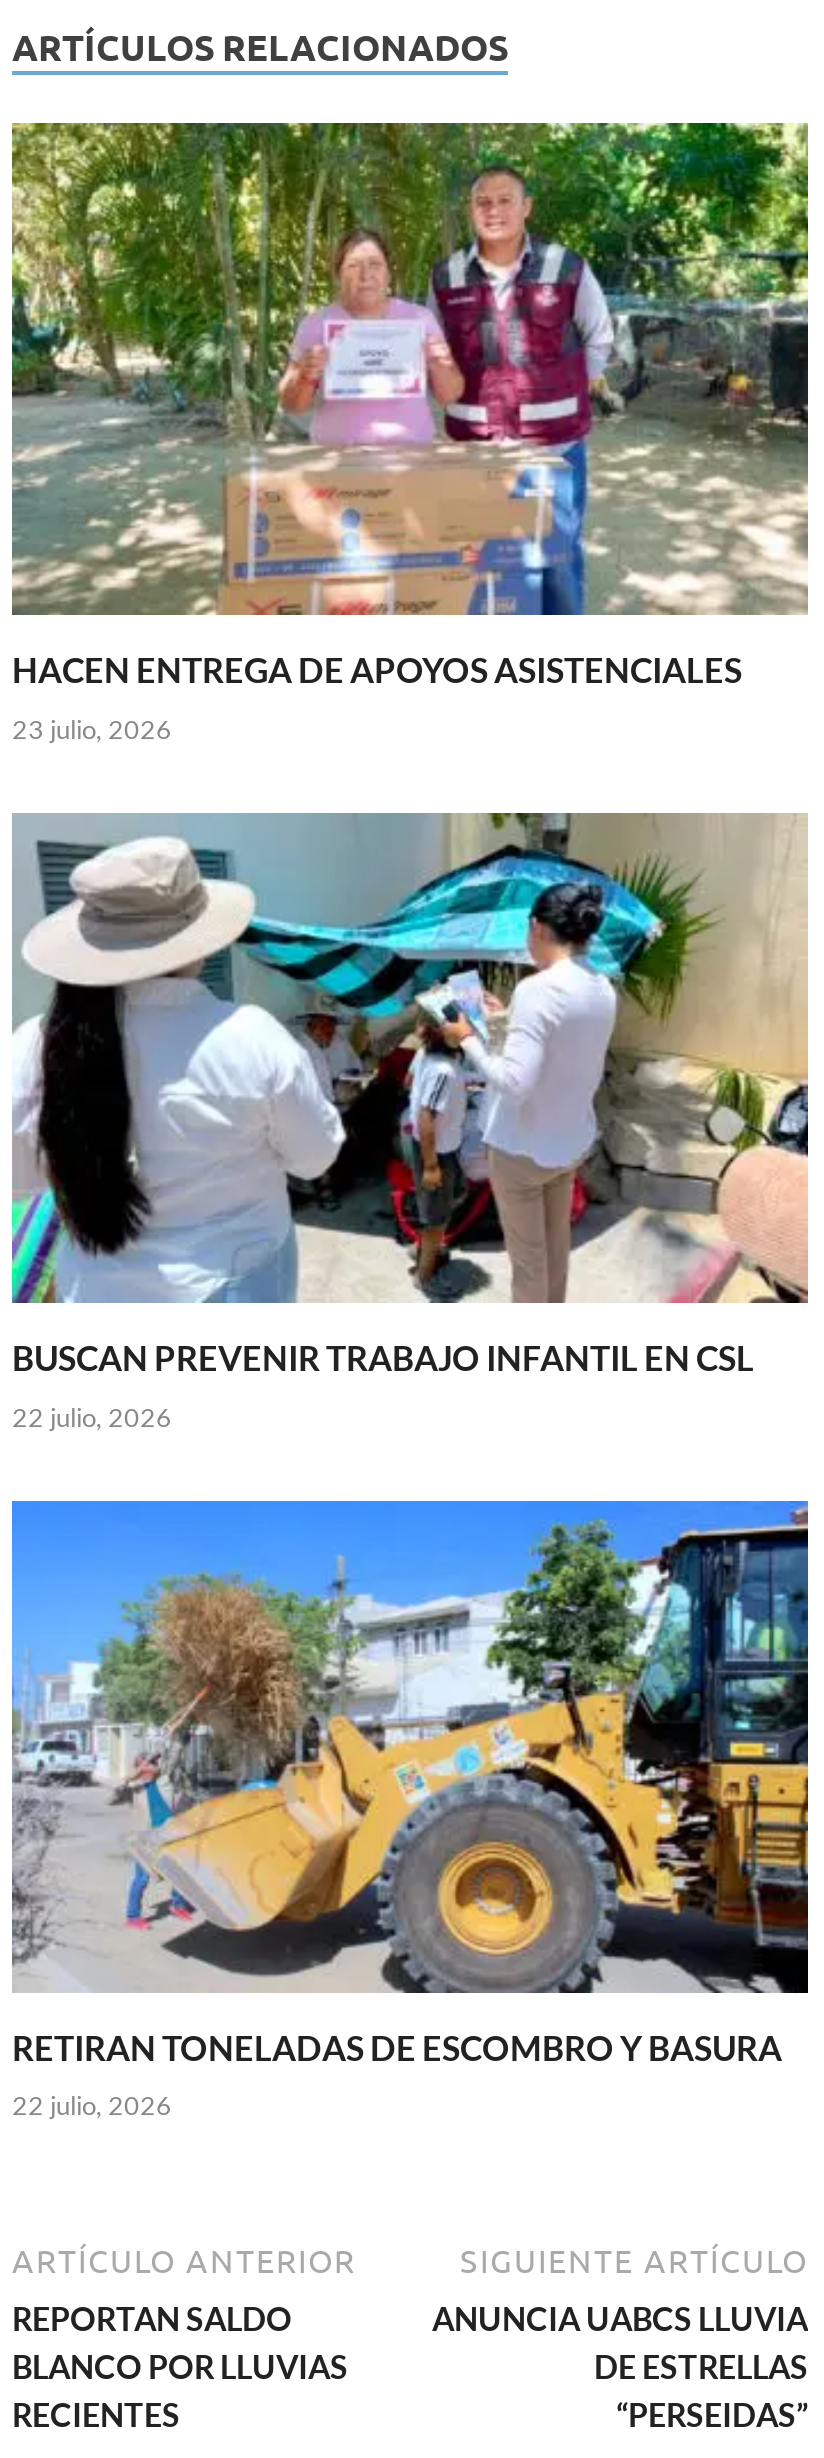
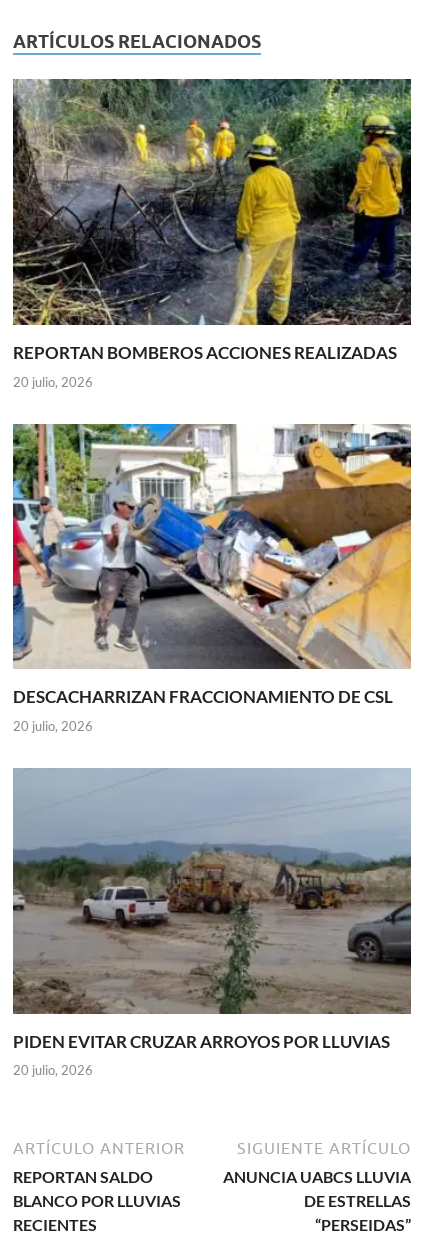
[10,121,810,691] [image] | HACEN ENTREGA DE APOYOS ASISTENCIALES -> [12,78,412,363] [image] | REPORTAN BOMBEROS ACCIONES REALIZADAS
[12,712,172,744] 23 julio, 2026 -> [13,373,93,389] 20 julio, 2026
[10,811,810,1380] [image] | BUSCAN PREVENIR TRABAJO INFANTIL EN CSL -> [12,423,412,707] [image] | DESCACHARRIZAN FRACCIONAMIENTO DE CSL
[12,1401,172,1433] 22 julio, 2026 -> [13,718,93,734] 20 julio, 2026
[10,1499,810,2069] [image] | RETIRAN TONELADAS DE ESCOMBRO Y BASURA -> [12,768,412,1052] [image] | PIDEN EVITAR CRUZAR ARROYOS POR LLUVIAS
[12,2090,172,2122] 22 julio, 2026 -> [13,1062,93,1078] 20 julio, 2026

